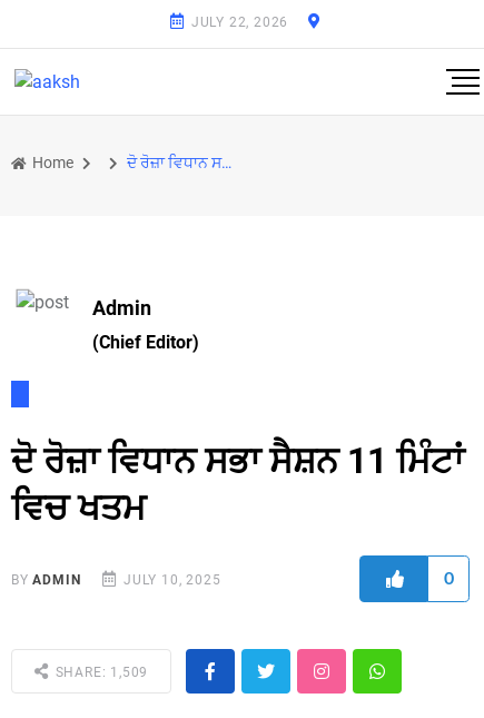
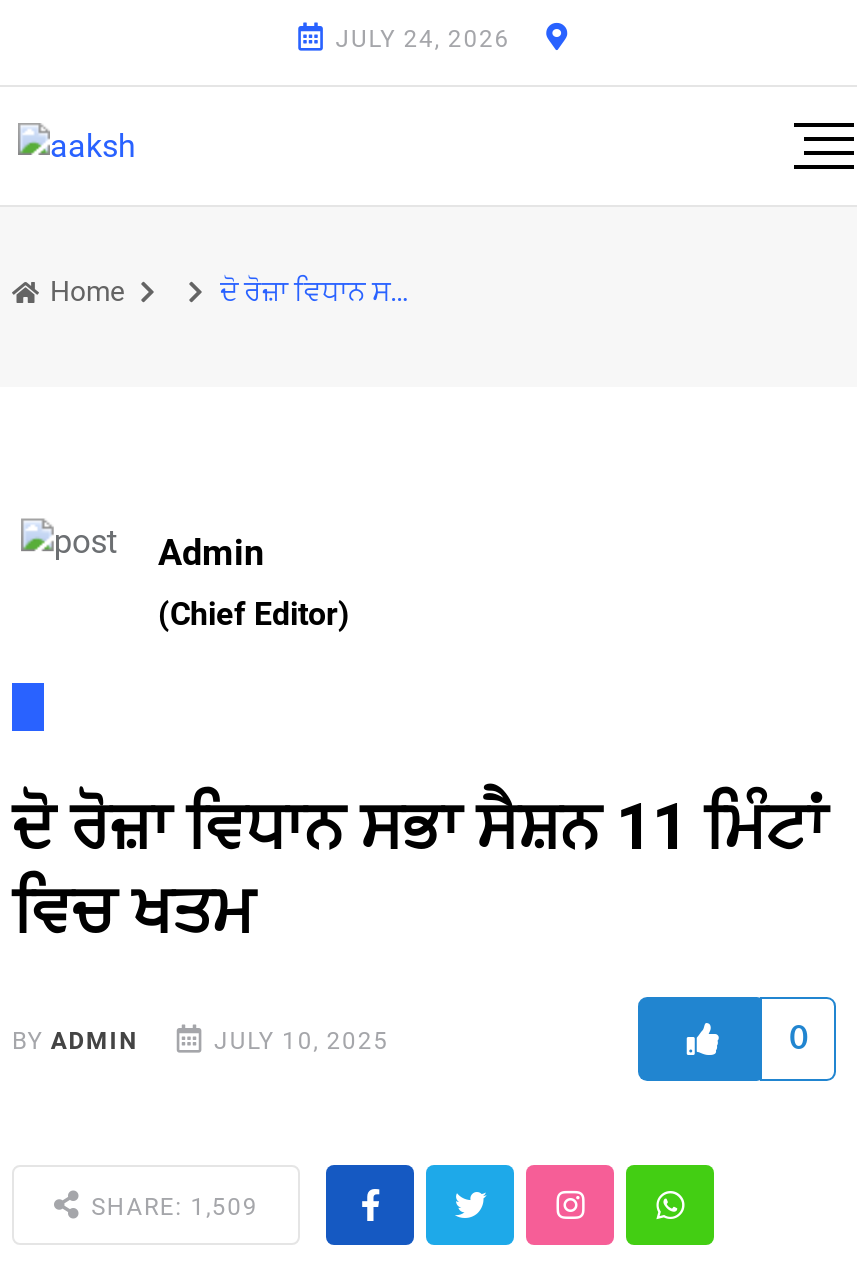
[191,14,288,30] JULY 22, 2026 -> [335,25,510,53] JULY 24, 2026

